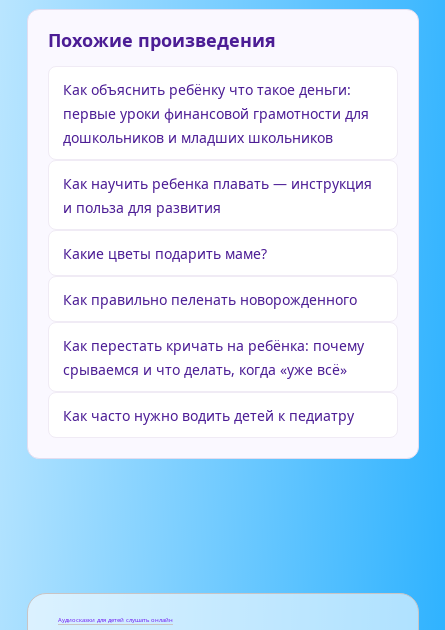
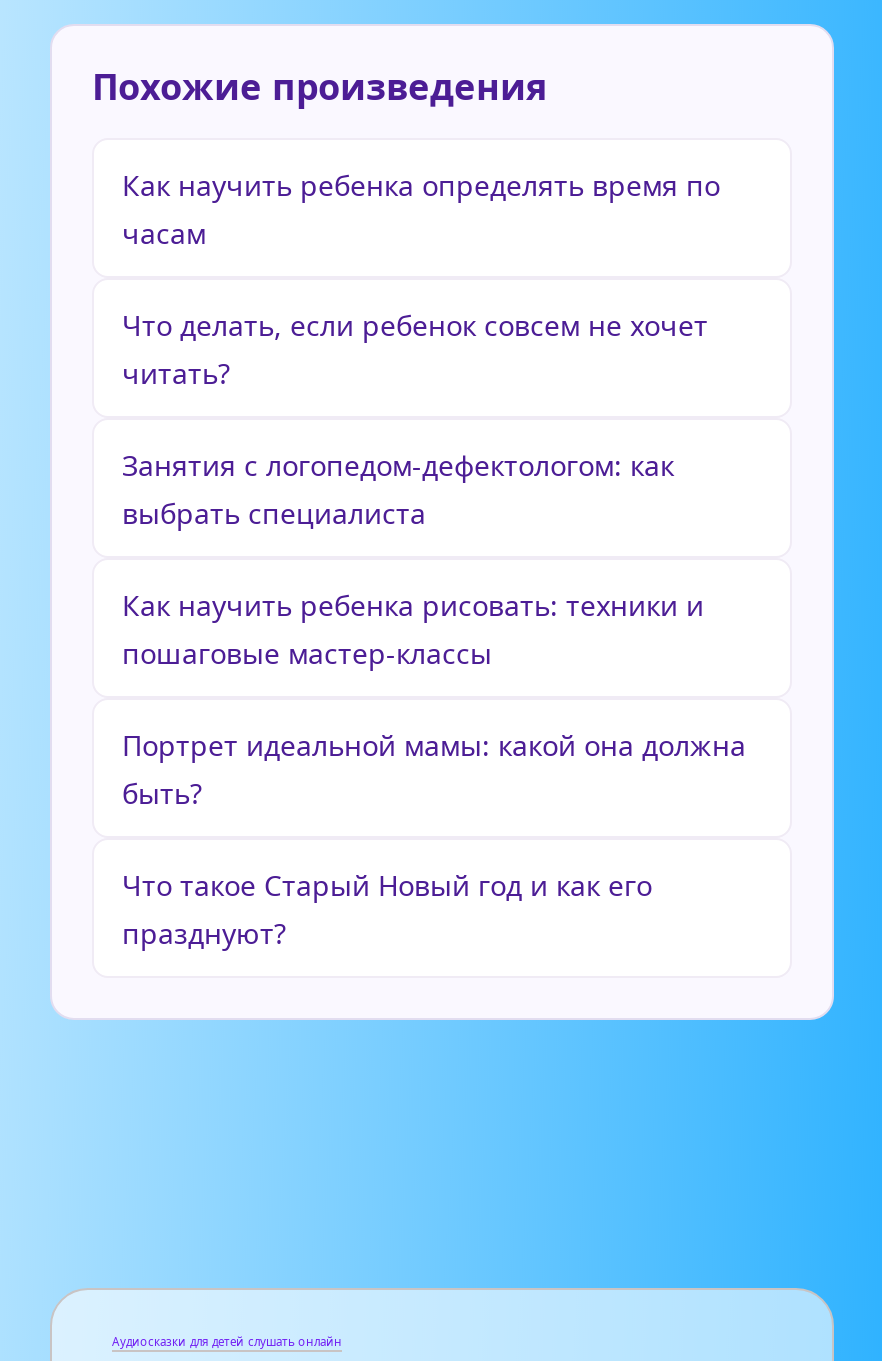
[63,80,369,147] Как объяснить ребёнку что такое деньги: | первые уроки финансовой грамотности для | дошкольников и младших школьников -> [122,166,720,252] Как научить ребенка определять время по | часам
[63,174,372,217] Как научить ребенка плавать — инструкция | и польза для развития -> [122,306,708,392] Что делать, если ребенок совсем не хочет | читать?
[63,244,267,263] Какие цветы подарить маме? -> [122,446,674,532] Занятия с логопедом-дефектологом: как | выбрать специалиста
[63,290,357,309] Как правильно пеленать новорожденного -> [122,586,704,672] Как научить ребенка рисовать: техники и | пошаговые мастер-классы
[63,336,364,379] Как перестать кричать на ребёнка: почему | срываемся и что делать, когда «уже всё» -> [122,726,746,812] Портрет идеальной мамы: какой она должна | быть?
[63,406,354,425] Как часто нужно водить детей к педиатру -> [122,866,652,952] Что такое Старый Новый год и как его | празднуют?

